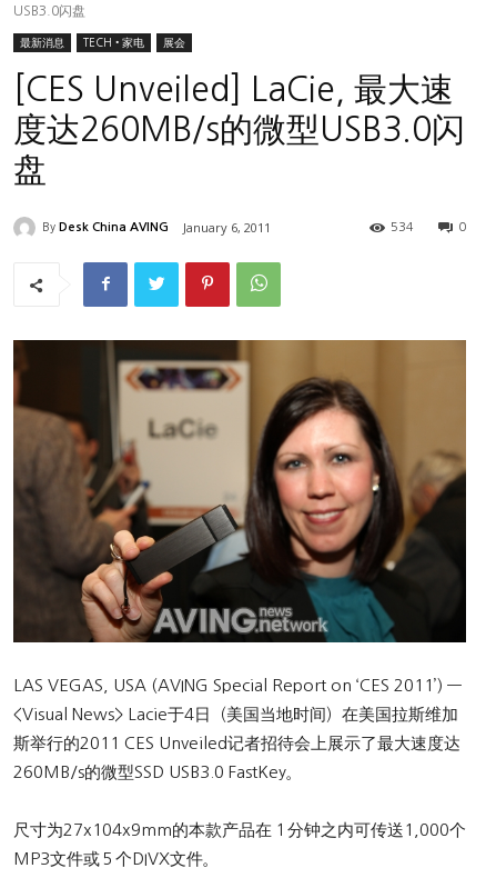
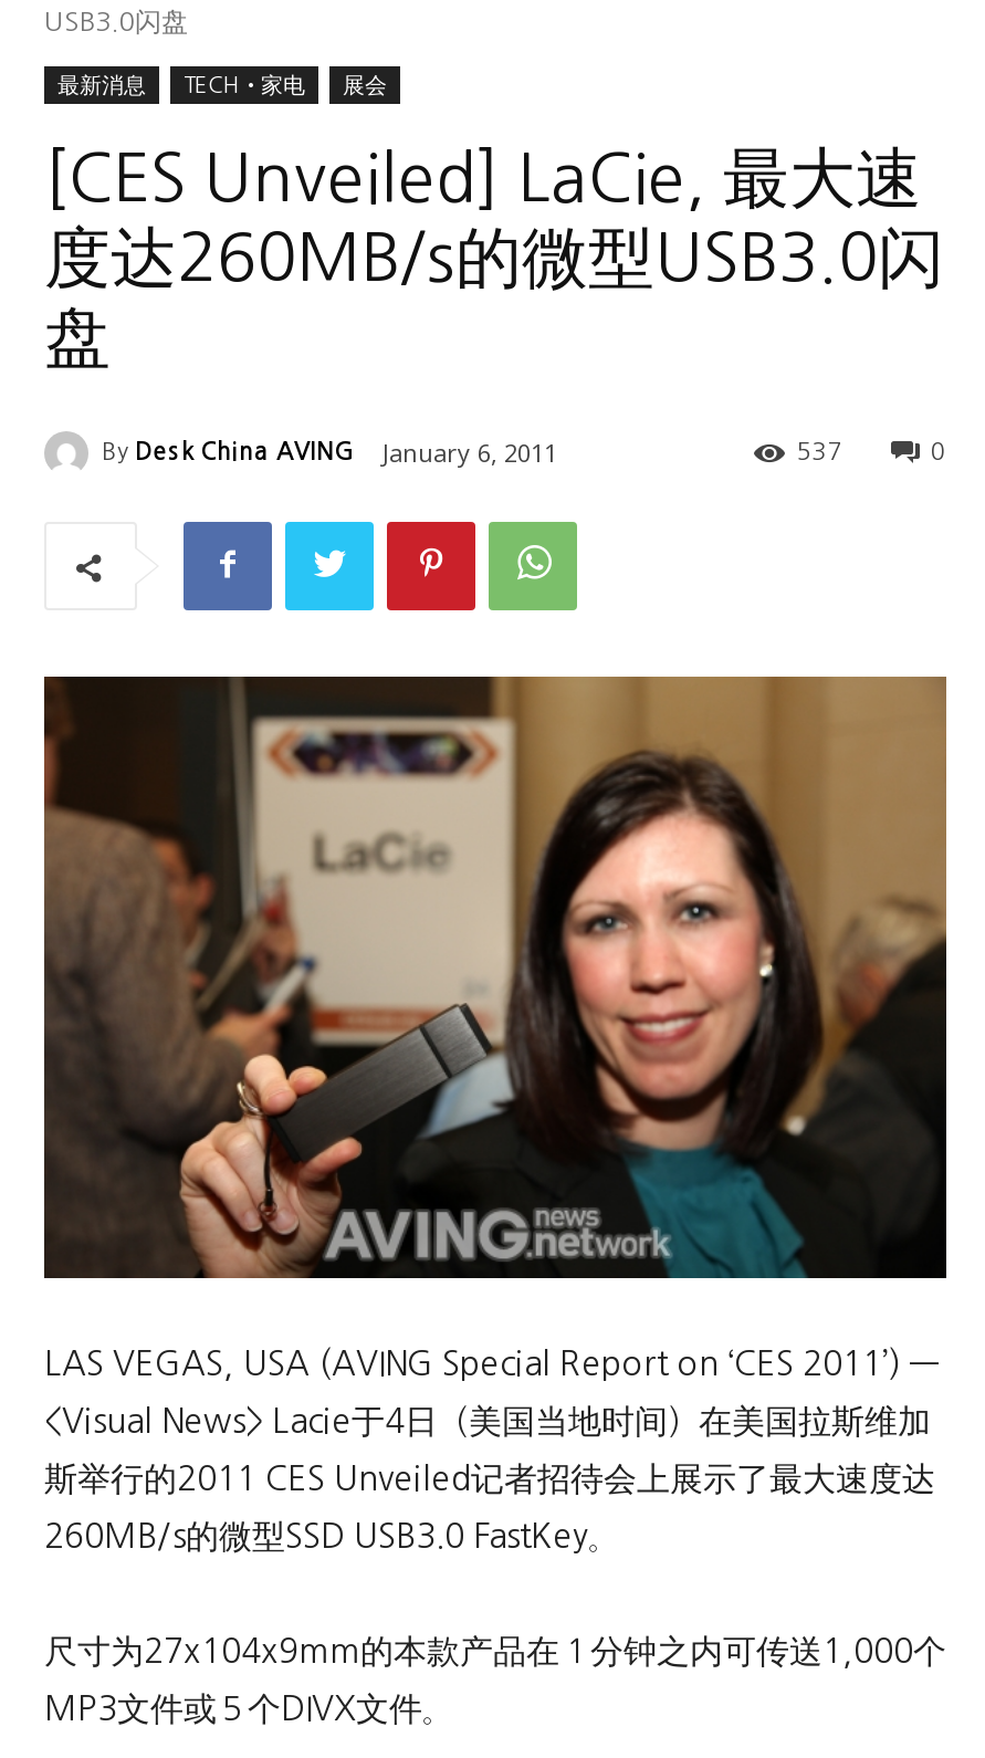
[391,221,414,234] 534 -> [796,440,842,465] 537

